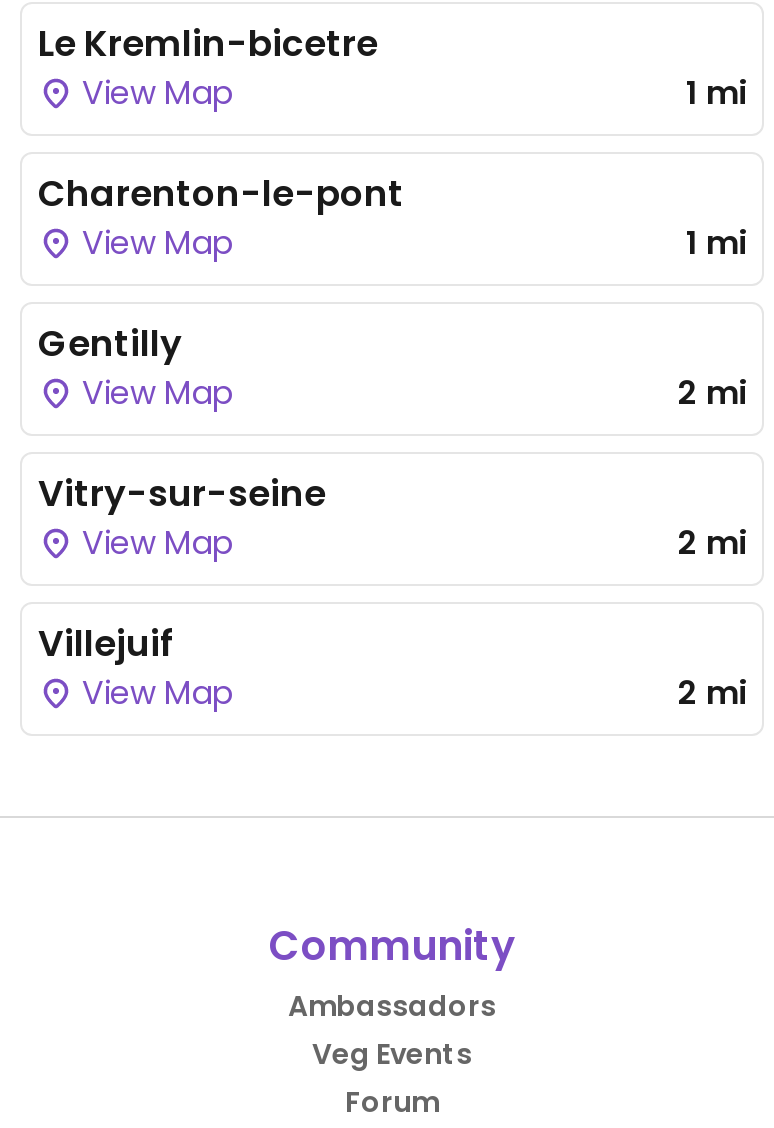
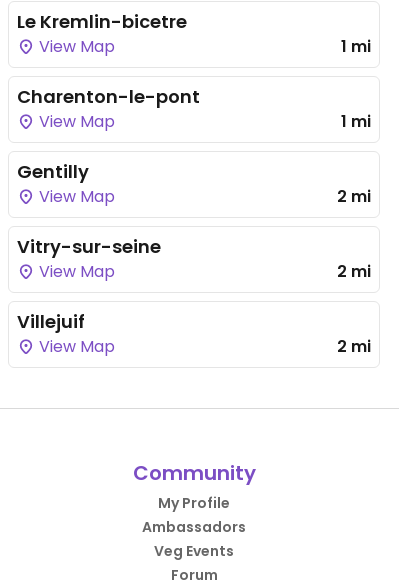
none -> [158,493,230,513] My Profile

